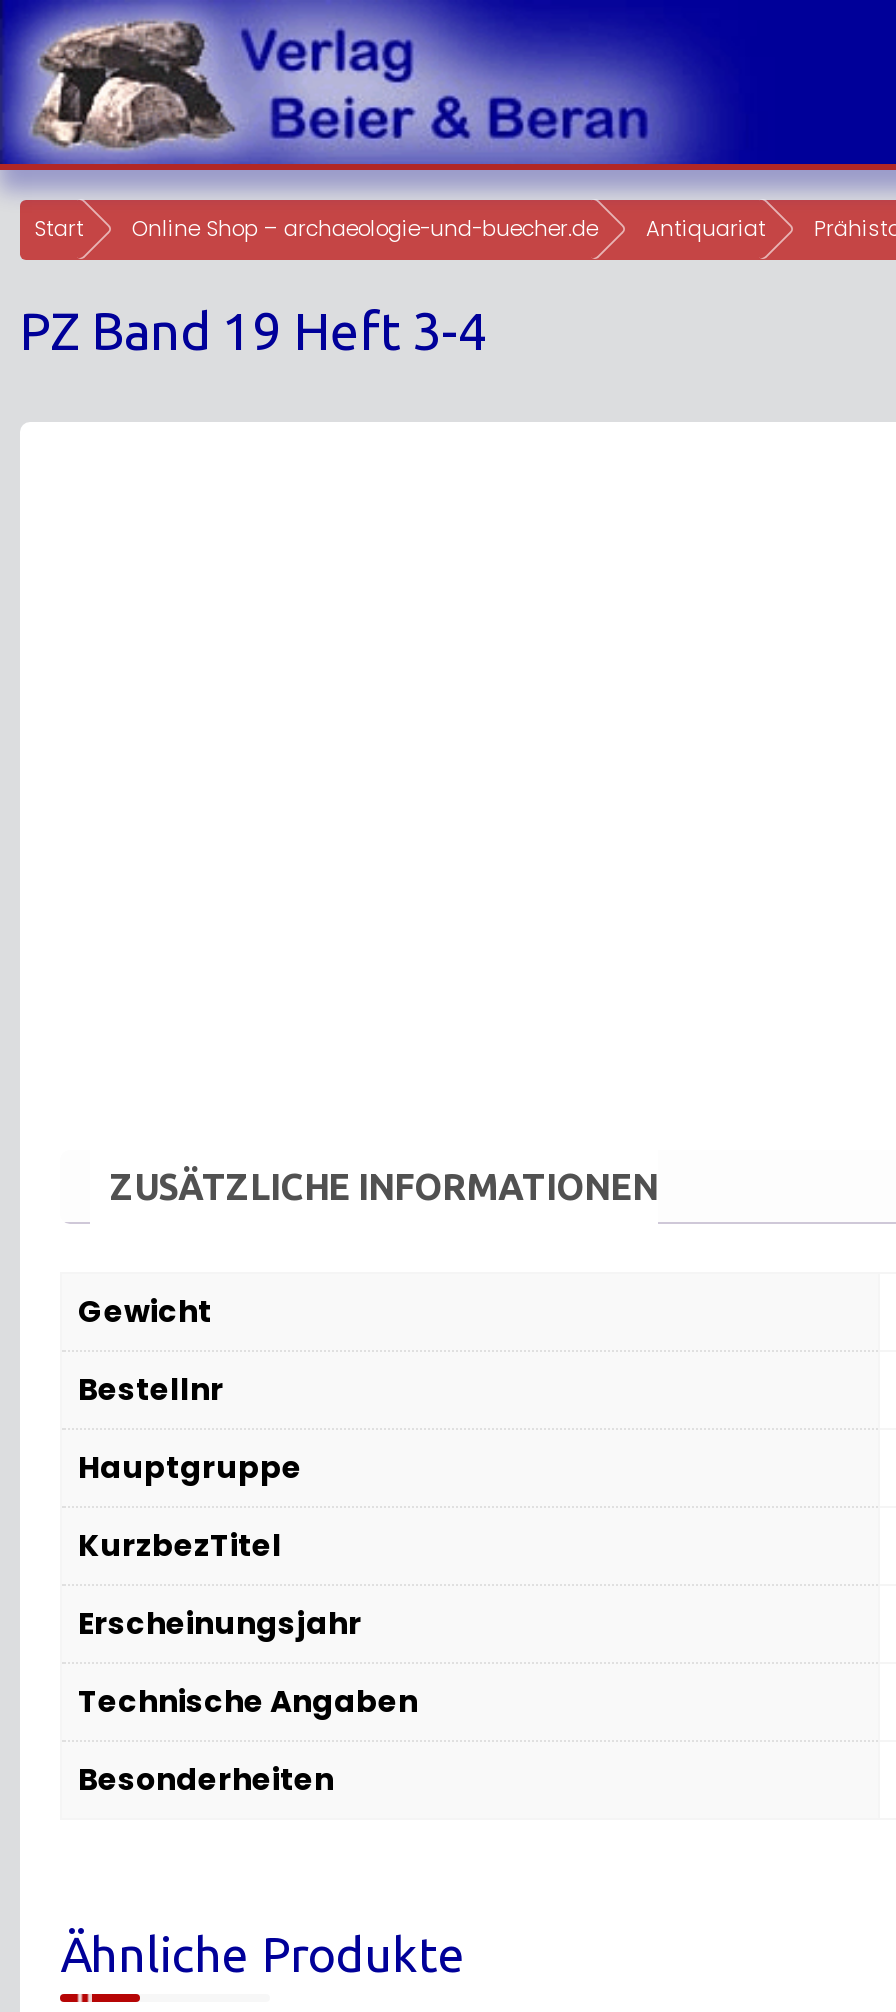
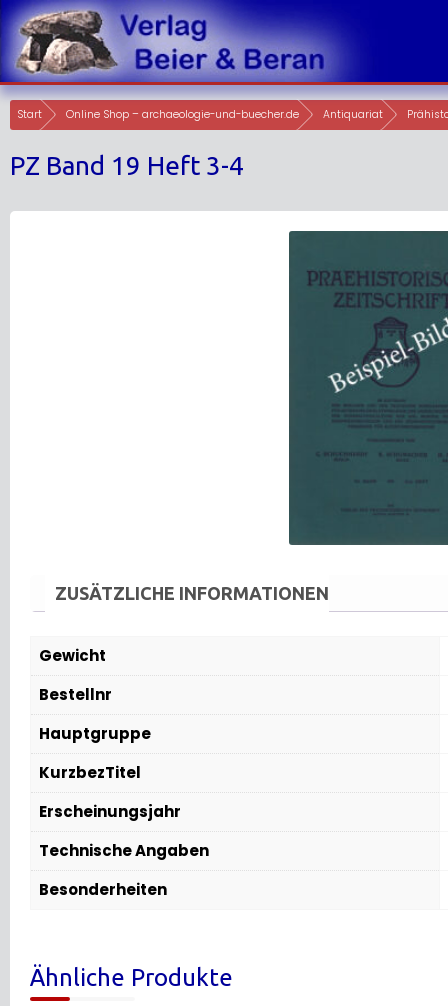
none -> [288,230,445,546] [image]

